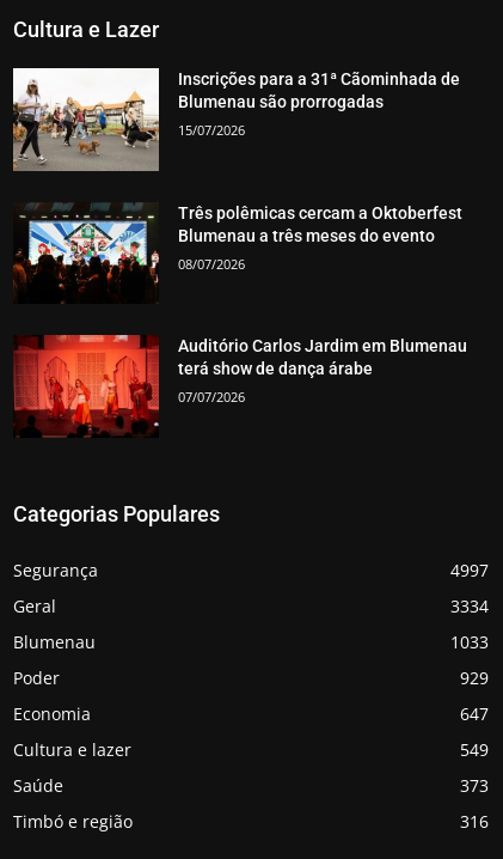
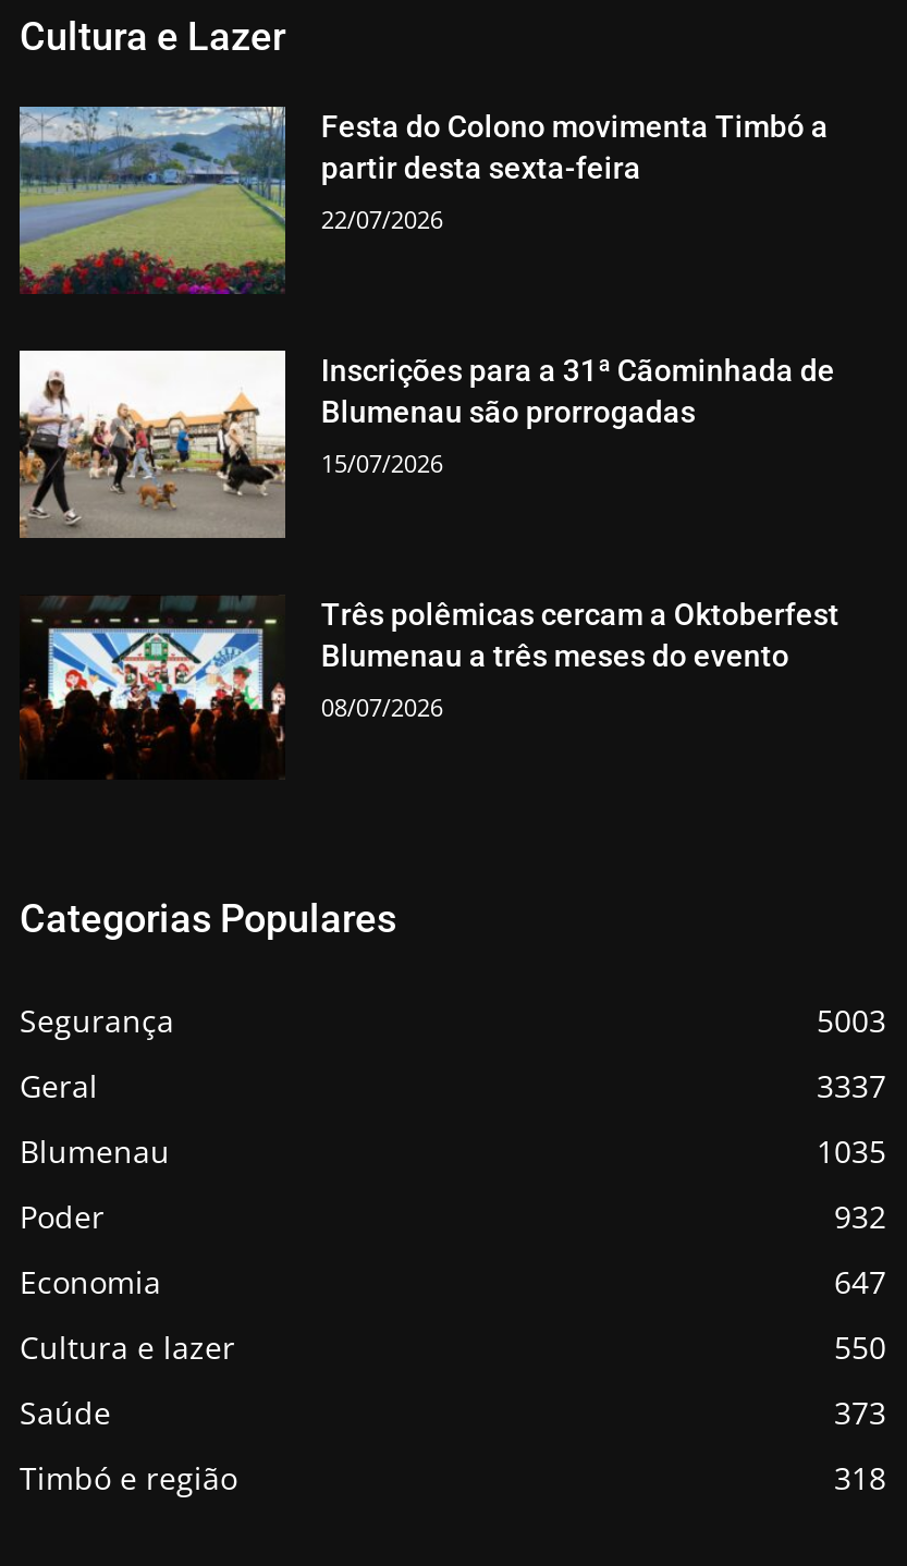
none -> [17,105,828,294] [image] | Festa do Colono movimenta Timbó a | partir desta sexta-feira | 22/07/2026
moved [11,69,463,272] -> [15,352,839,722]: [image] | Inscrições para a 31ª Cãominhada de | Blumenau são prorrogadas | 15/07/2026 | Três polêmicas cercam a Oktoberfest | Blumenau a três meses do evento | 08/07/2026
[13,334,468,438] [image] | Auditório Carlos Jardim em Blumenau | terá show de dança árabe | 07/07/2026 -> none
[450,559,489,582] 4997 -> [817,1000,886,1041] 5003
[450,595,489,617] 3334 -> [817,1065,886,1107] 3337
[450,631,489,653] 1033 -> [817,1131,886,1172] 1035
[460,667,489,689] 929 -> [834,1196,886,1237] 932
[460,738,489,761] 549 -> [834,1327,886,1368] 550
[460,810,489,833] 316 -> [834,1457,886,1499] 318

